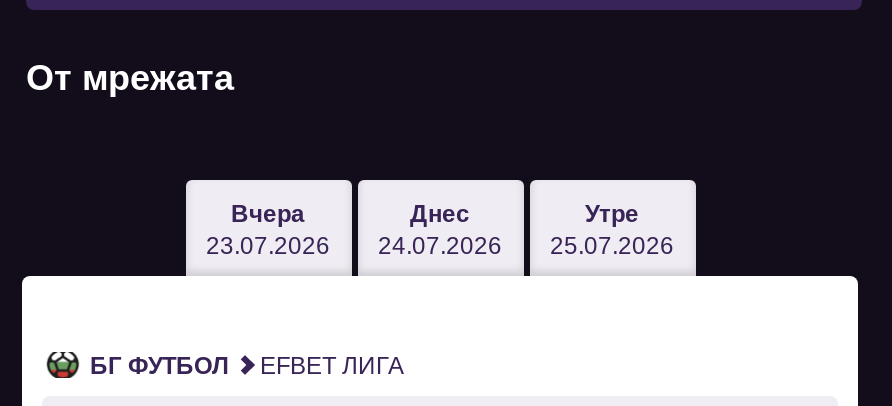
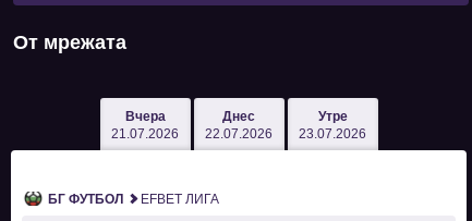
[206,233,330,261] 23.07.2026 -> [111,127,179,142] 21.07.2026
[378,233,502,261] 24.07.2026 -> [205,127,273,142] 22.07.2026
[550,233,674,261] 25.07.2026 -> [299,127,366,142] 23.07.2026

